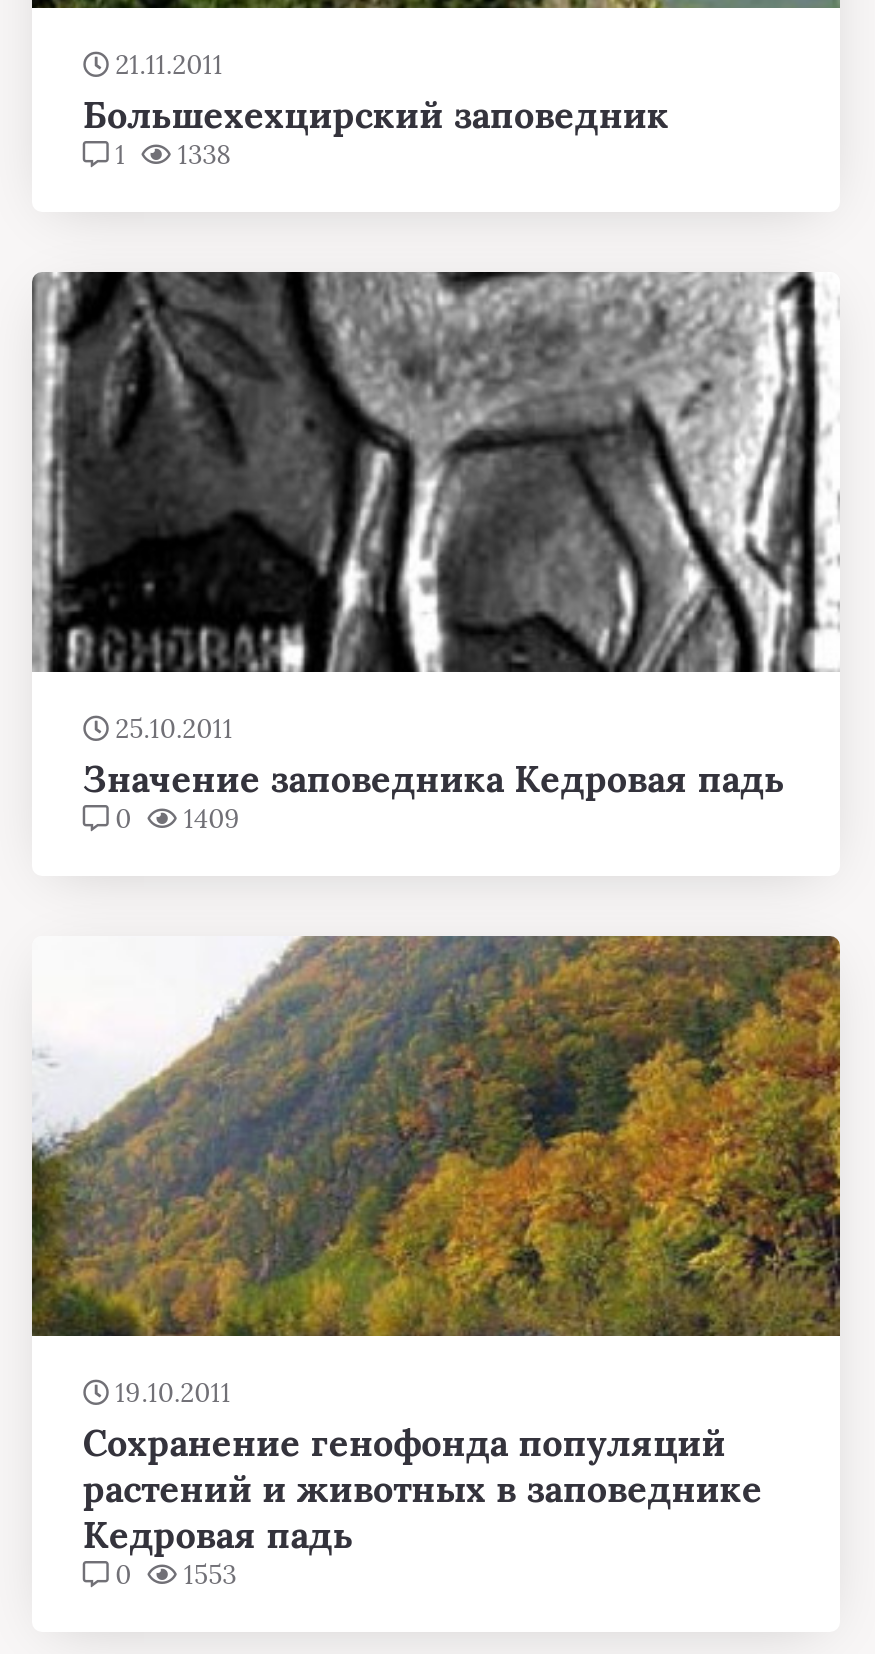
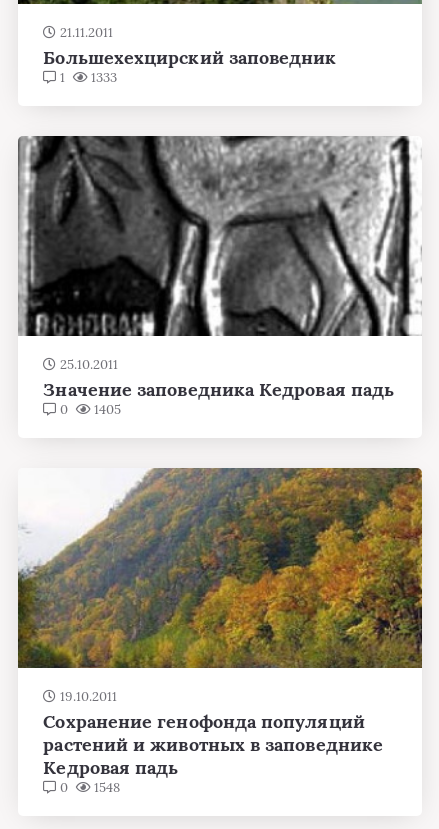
[109,137,230,171] 1 1338 -> [56,69,117,86] 1 1333
[178,801,240,835] 1409 -> [91,401,121,418] 1405
[178,1557,236,1591] 1553 -> [91,779,120,796] 1548

